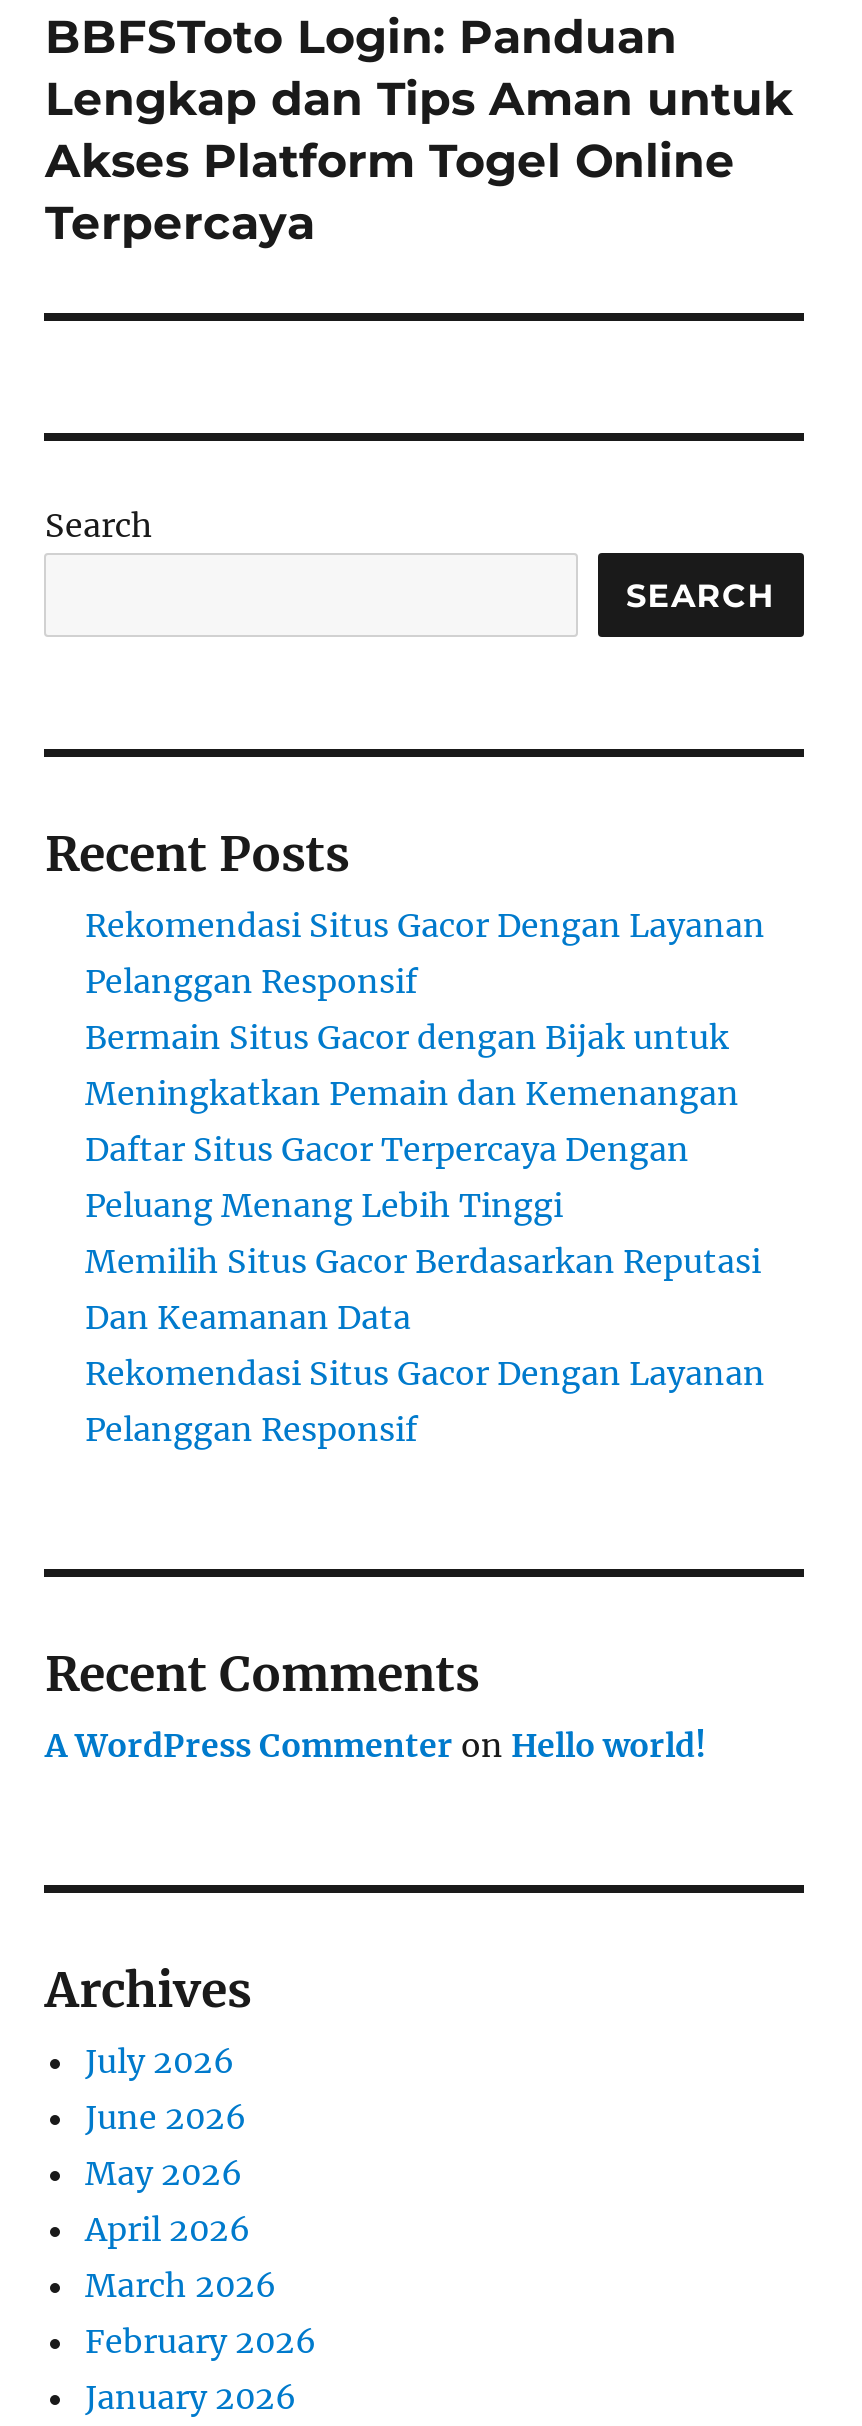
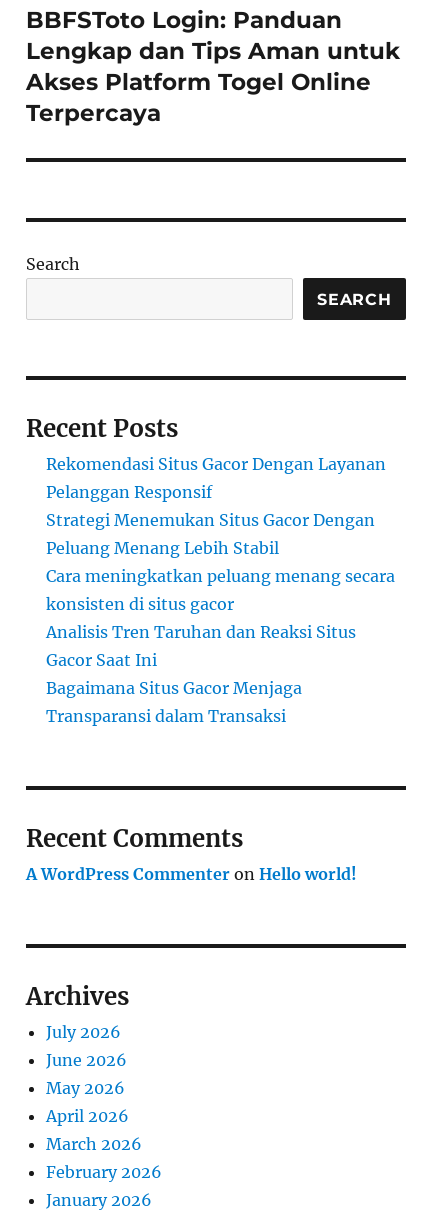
[85,1017,765,1449] Bermain Situs Gacor dengan Bijak untuk | Meningkatkan Pemain dan Kemenangan | Daftar Situs Gacor Terpercaya Dengan | Peluang Menang Lebih Tinggi | Memilih Situs Gacor Berdasarkan Reputasi | Dan Keamanan Data | Rekomendasi Situs Gacor Dengan Layanan | Pelanggan Responsif -> [46,510,395,726] Strategi Menemukan Situs Gacor Dengan | Peluang Menang Lebih Stabil | Cara meningkatkan peluang menang secara | konsisten di situs gacor | Analisis Tren Taruhan dan Reaksi Situs | Gacor Saat Ini | Bagaimana Situs Gacor Menjaga | Transparansi dalam Transaksi

